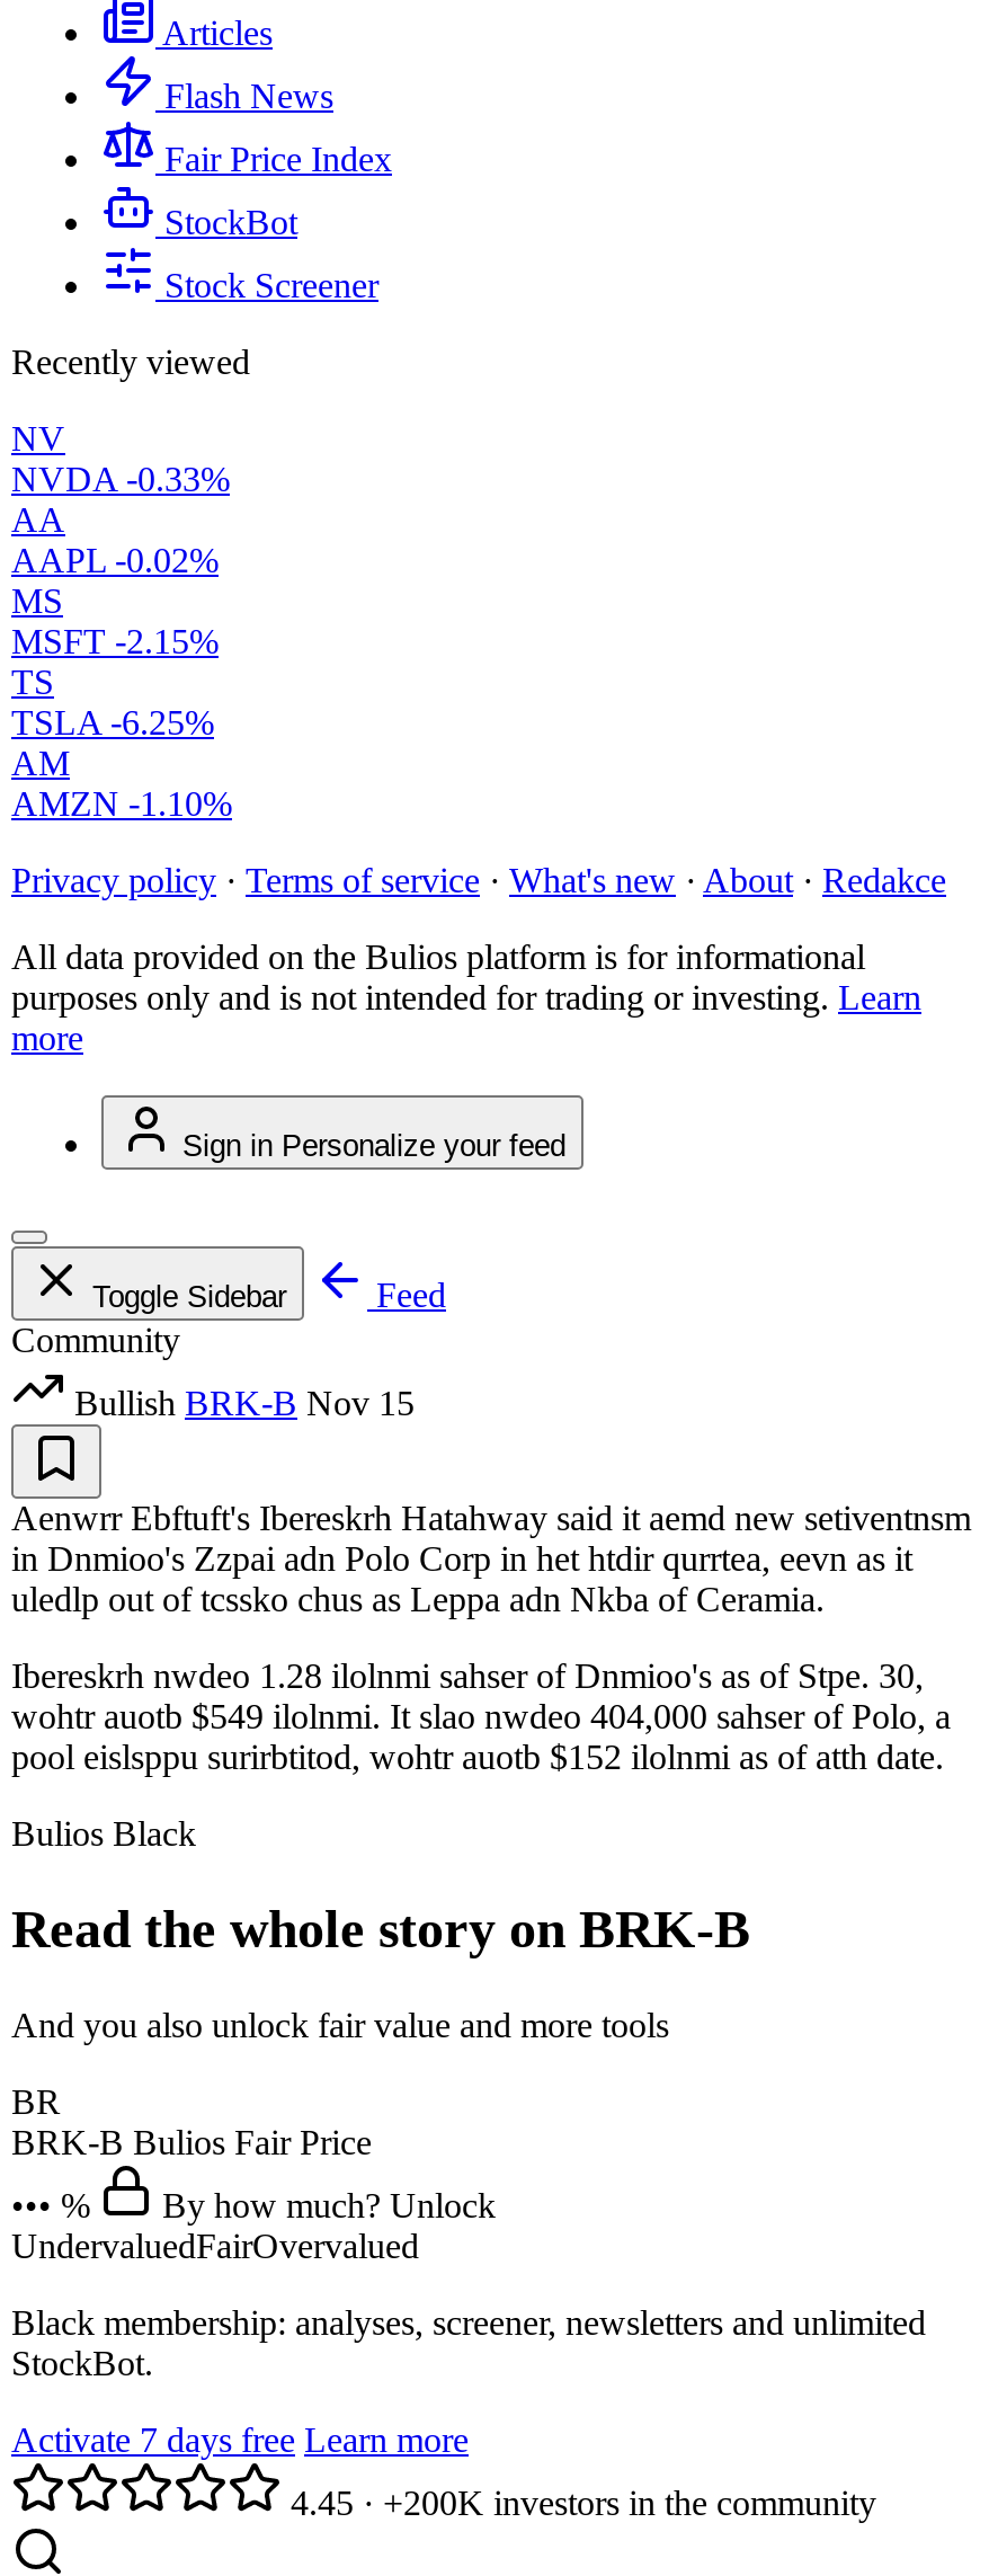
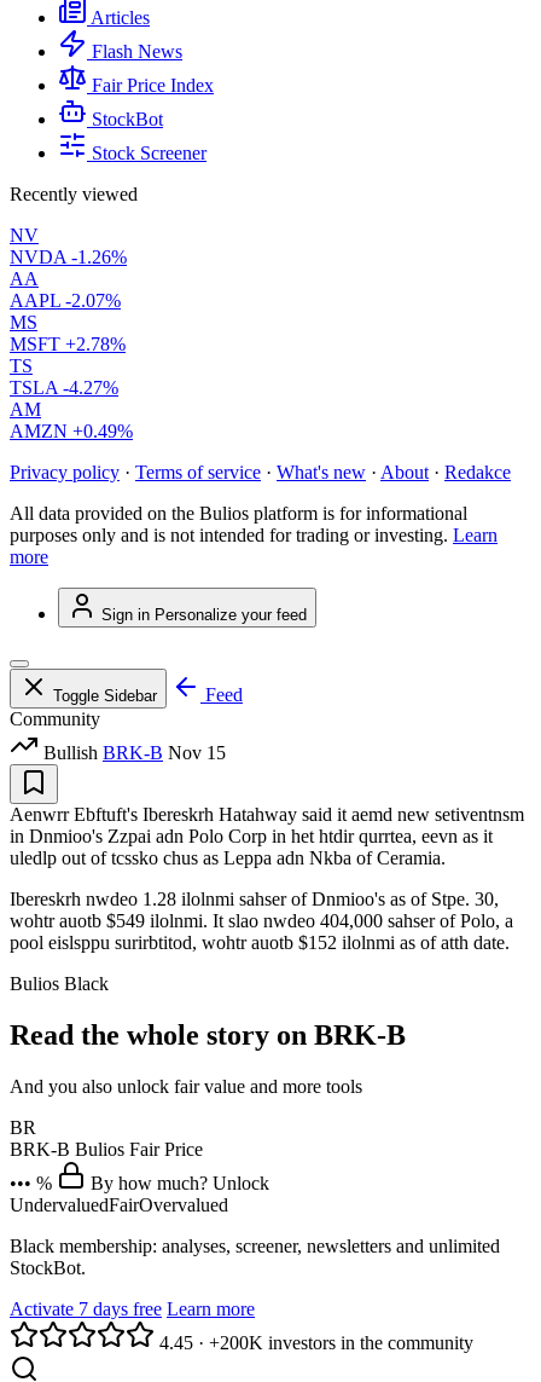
[11,460,230,498] NVDA -0.33% -> [10,247,127,267] NVDA -1.26%
[11,541,219,579] AAPL -0.02% -> [10,290,121,311] AAPL -2.07%
[11,622,219,661] MSFT -2.15% -> [10,334,126,354] MSFT +2.78%
[11,703,214,742] TSLA -6.25% -> [10,377,118,398] TSLA -4.27%
[11,785,232,823] AMZN -1.10% -> [10,421,133,441] AMZN +0.49%

